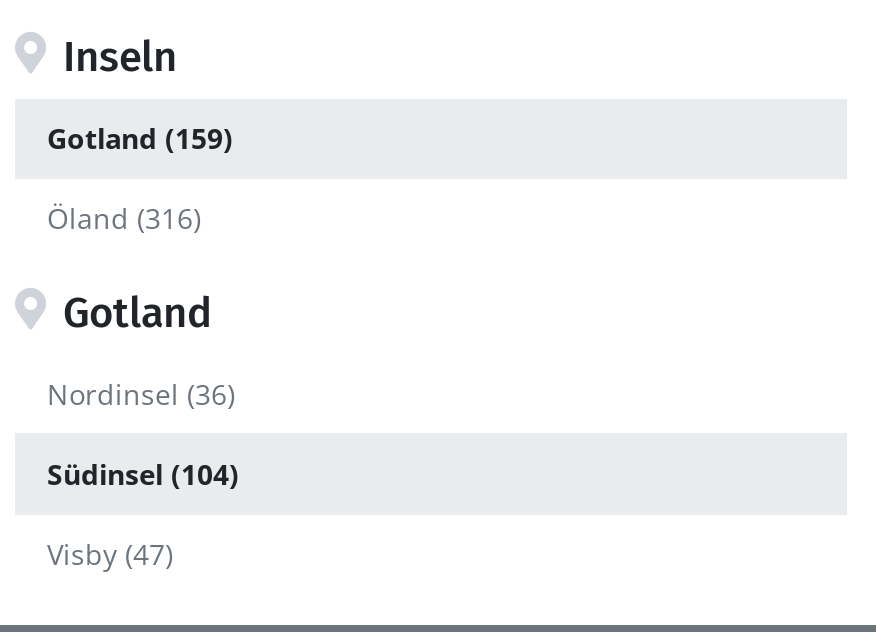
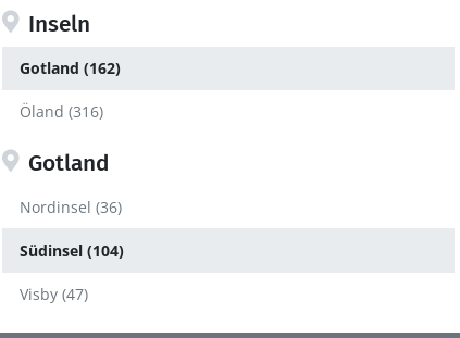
[47,119,233,157] Gotland (159) -> [20,58,121,78] Gotland (162)

